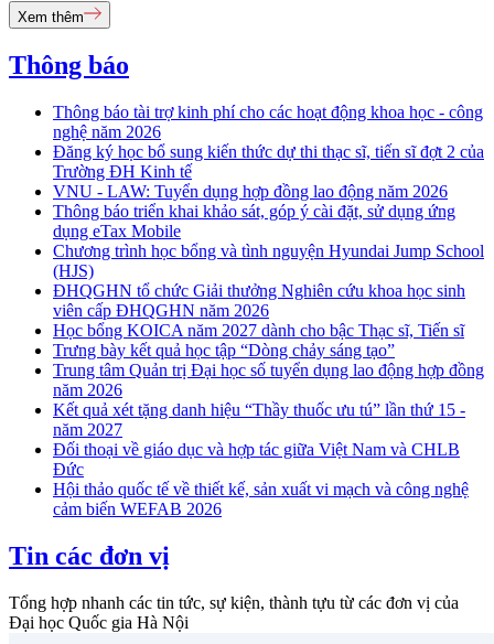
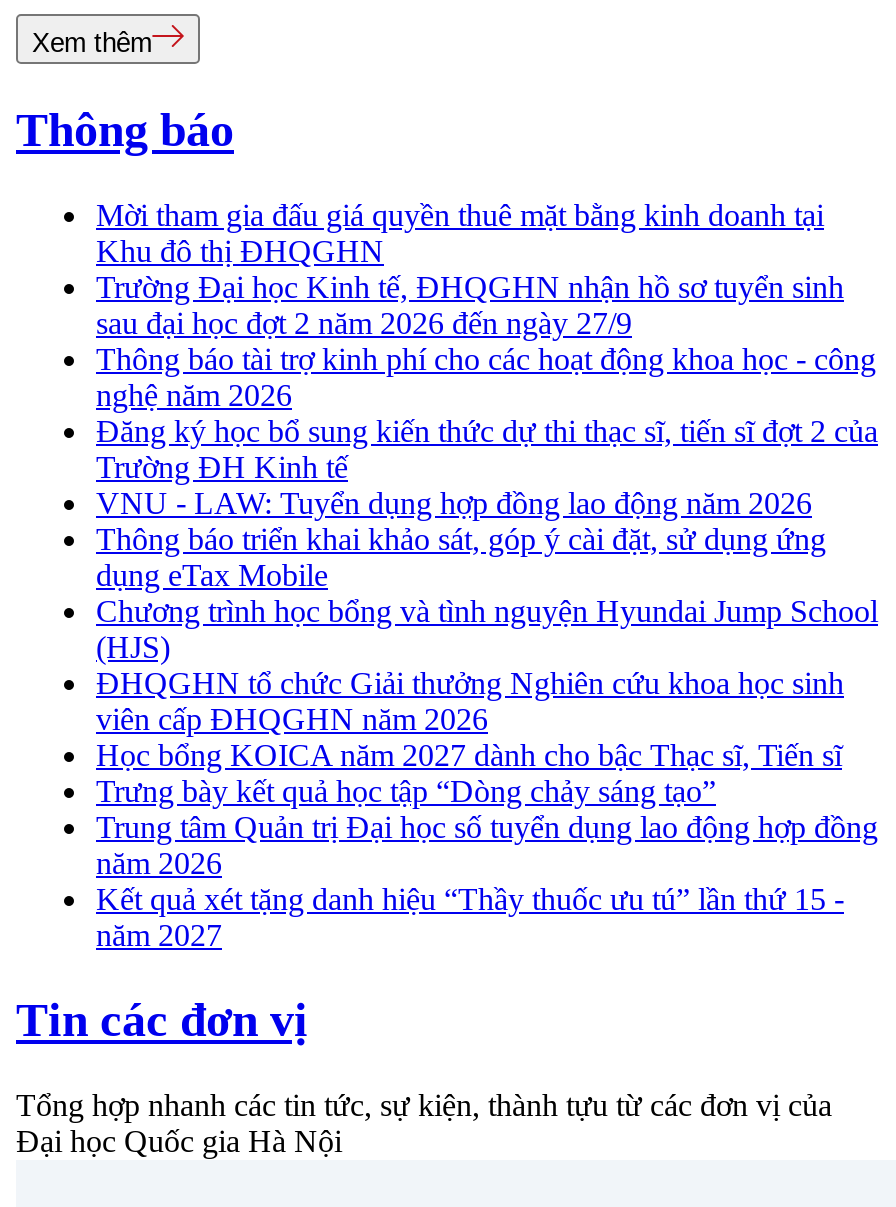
none -> [96,198,844,340] Mời tham gia đấu giá quyền thuê mặt bằng kinh doanh tại | Khu đô thị ĐHQGHN | Trường Đại học Kinh tế, ĐHQGHN nhận hồ sơ tuyển sinh | sau đại học đợt 2 năm 2026 đến ngày 27/9
moved [53,103,484,439] -> [96,342,878,952]: Thông báo tài trợ kinh phí cho các hoạt động khoa học - công | nghệ năm 2026 | Đăng ký học bổ sung kiến thức dự thi thạc sĩ, tiến sĩ đợt 2 của | ... | Kết quả xét tặng danh hiệu “Thầy thuốc ưu tú” lần thứ 15 - | năm 2027
[53,440,469,519] Đối thoại về giáo dục và hợp tác giữa Việt Nam và CHLB | Đức | Hội thảo quốc tế về thiết kế, sản xuất vi mạch và công nghệ | cảm biến WEFAB 2026 -> none

